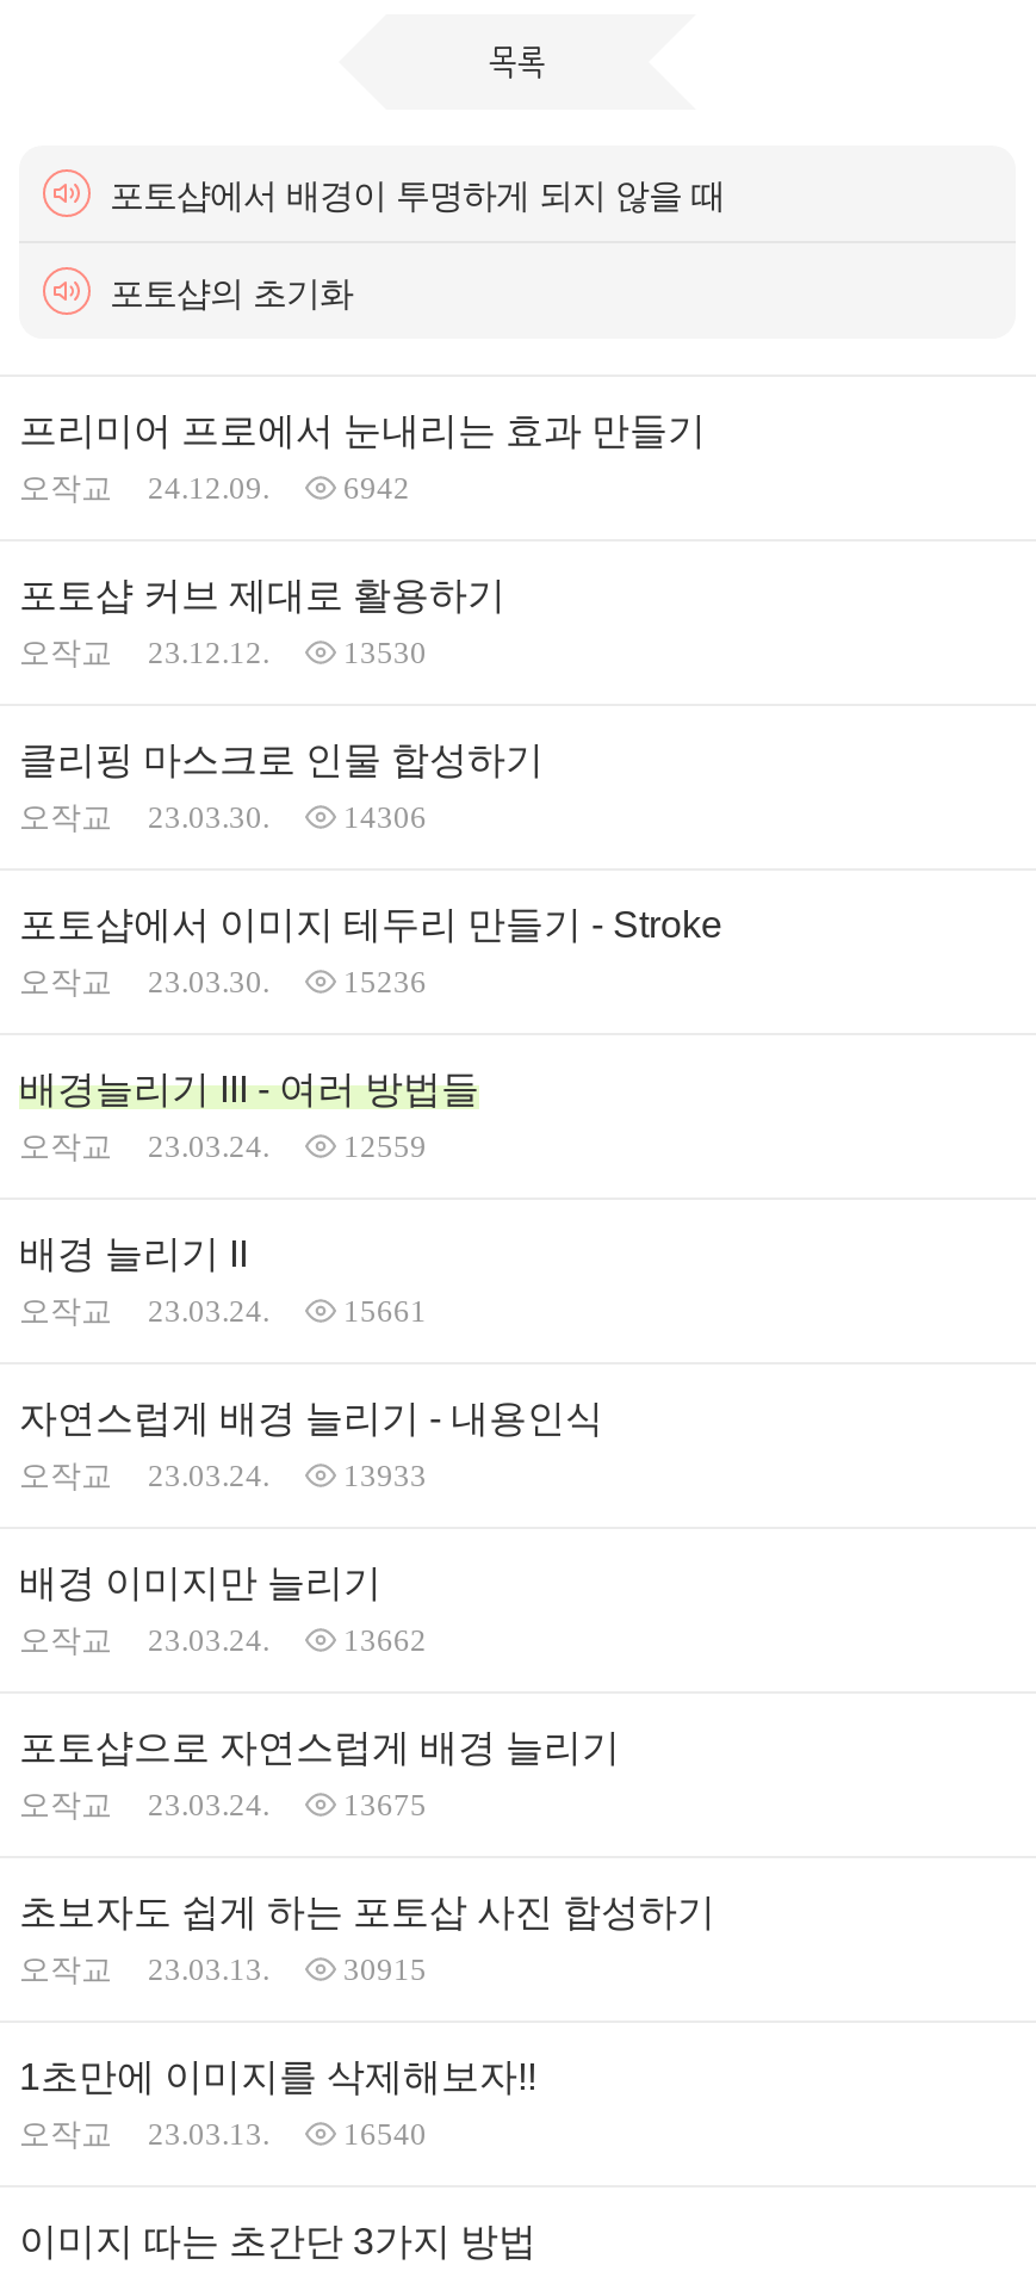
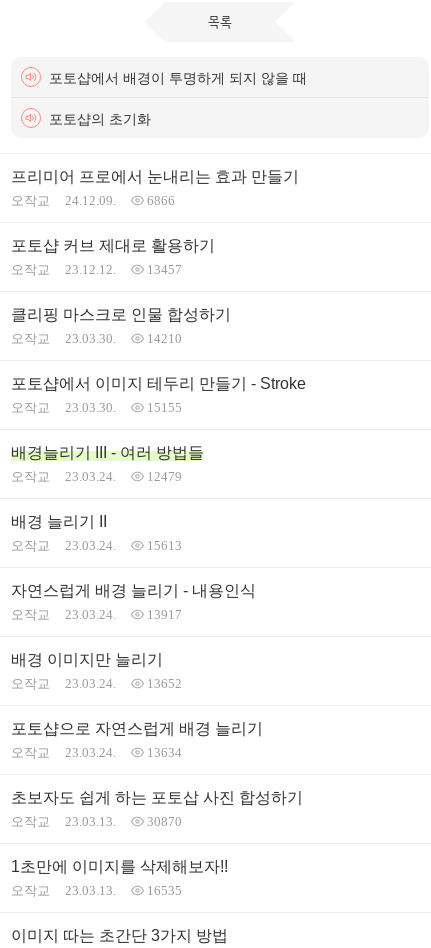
[19,470,410,506] 오작교 24.12.09. 6942 -> [11,193,175,208] 오작교 24.12.09. 6866
[19,635,427,670] 오작교 23.12.12. 13530 -> [11,262,182,277] 오작교 23.12.12. 13457
[19,799,427,835] 오작교 23.03.30. 14306 -> [11,331,182,346] 오작교 23.03.30. 14210
[19,964,427,1000] 오작교 23.03.30. 15236 -> [11,400,182,415] 오작교 23.03.30. 15155
[19,1128,427,1164] 오작교 23.03.24. 12559 -> [11,469,182,484] 오작교 23.03.24. 12479
[19,1293,427,1329] 오작교 23.03.24. 15661 -> [11,538,182,553] 오작교 23.03.24. 15613
[19,1458,427,1493] 오작교 23.03.24. 13933 -> [11,607,182,622] 오작교 23.03.24. 13917
[19,1622,427,1658] 오작교 23.03.24. 13662 -> [11,676,182,691] 오작교 23.03.24. 13652
[19,1787,427,1823] 오작교 23.03.24. 13675 -> [11,745,182,760] 오작교 23.03.24. 13634
[19,1951,427,1987] 오작교 23.03.13. 30915 -> [11,814,182,829] 오작교 23.03.13. 30870
[19,2116,427,2152] 오작교 23.03.13. 16540 -> [11,883,182,898] 오작교 23.03.13. 16535

